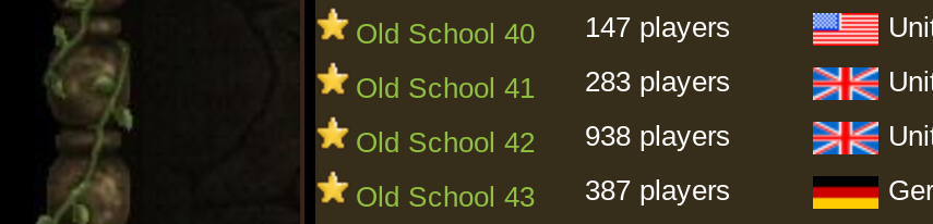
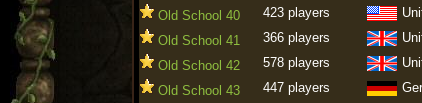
[356,11,731,50] Old School 40 147 players -> [157,5,329,23] Old School 40 423 players
[356,65,731,104] Old School 41 283 players -> [157,30,329,48] Old School 41 366 players
[356,120,731,159] Old School 42 938 players -> [157,55,329,73] Old School 42 578 players
[356,174,731,213] Old School 43 387 players -> [157,80,329,98] Old School 43 447 players

